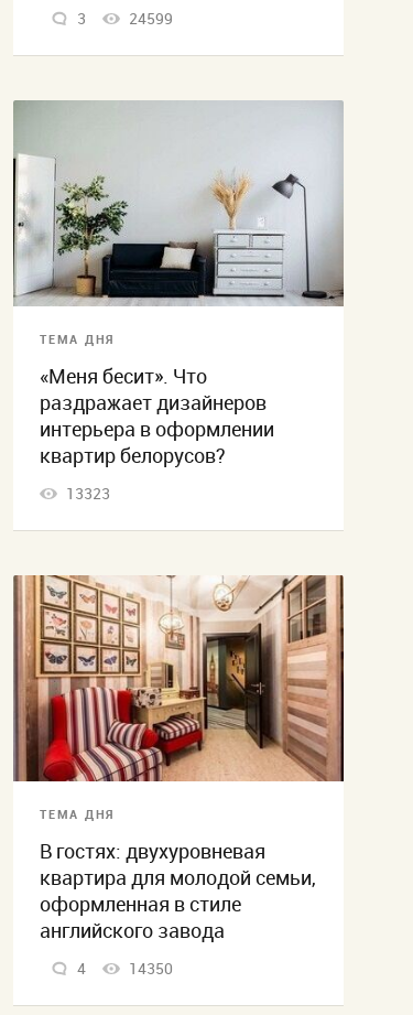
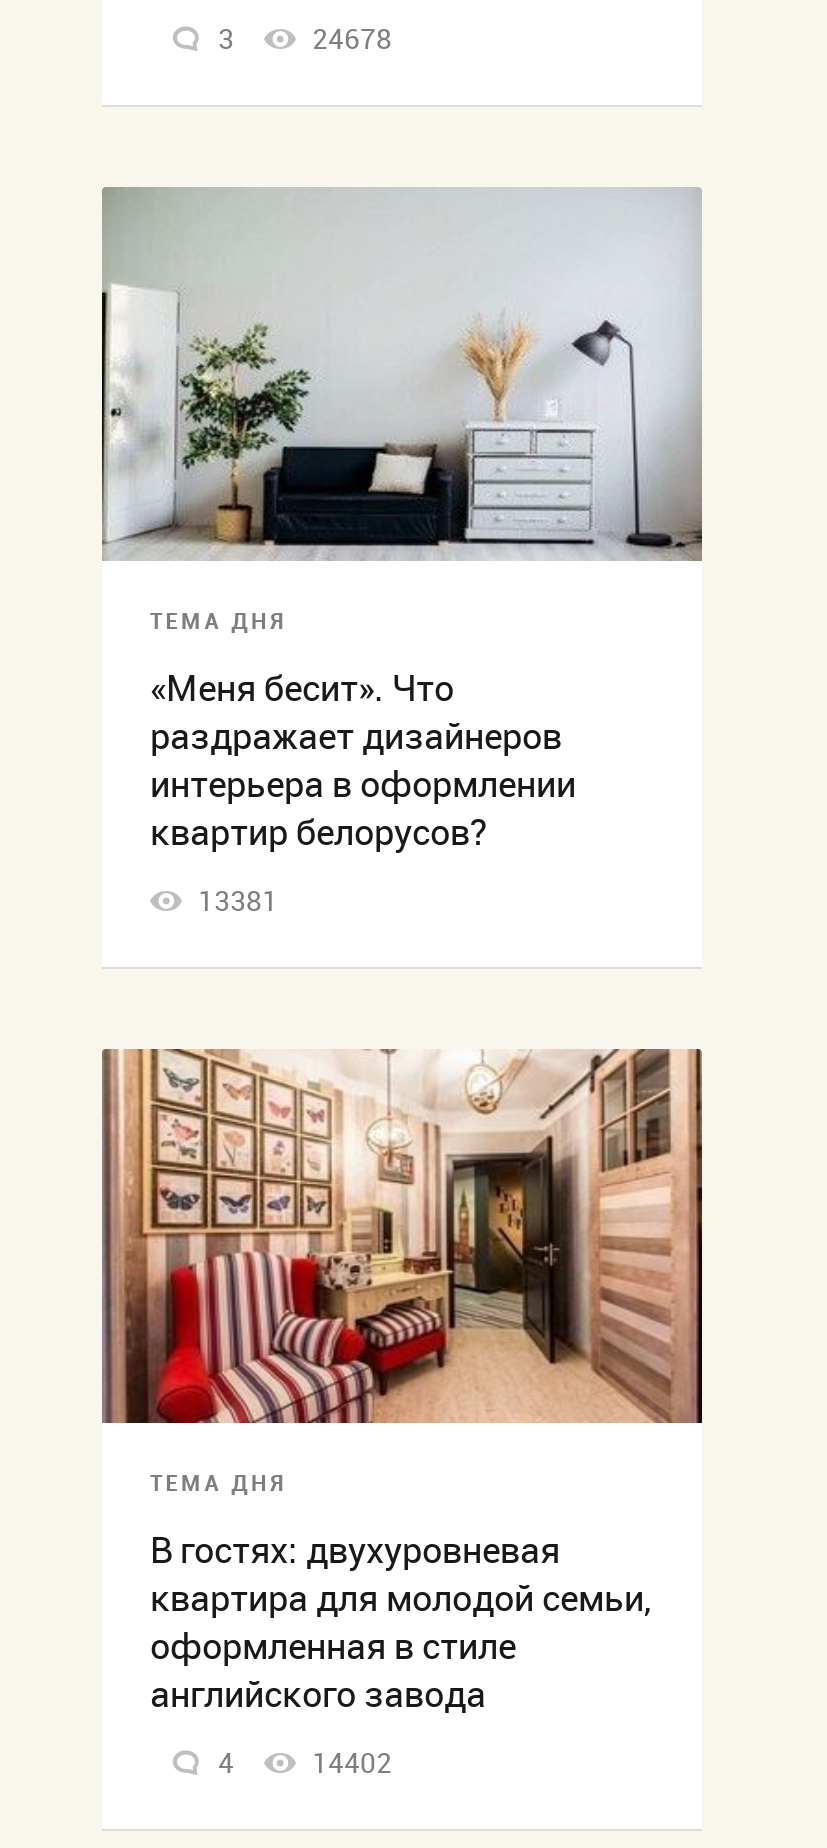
[129,10,173,28] 24599 -> [312,23,392,55] 24678
[66,485,110,503] 13323 -> [198,885,278,917] 13381
[129,960,173,978] 14350 -> [312,1747,392,1779] 14402

